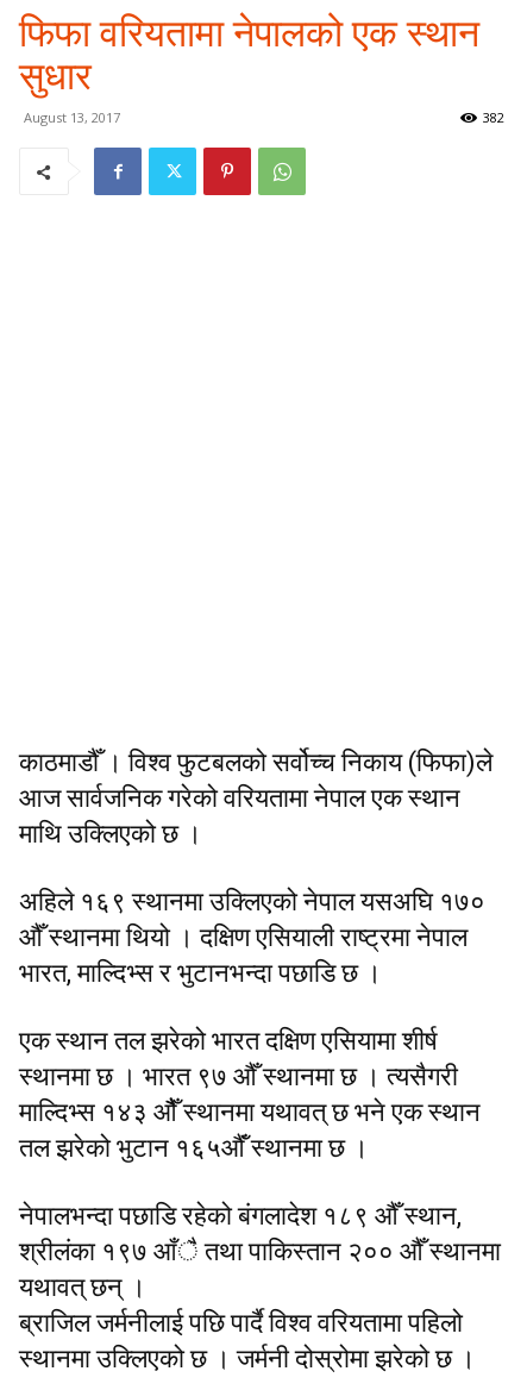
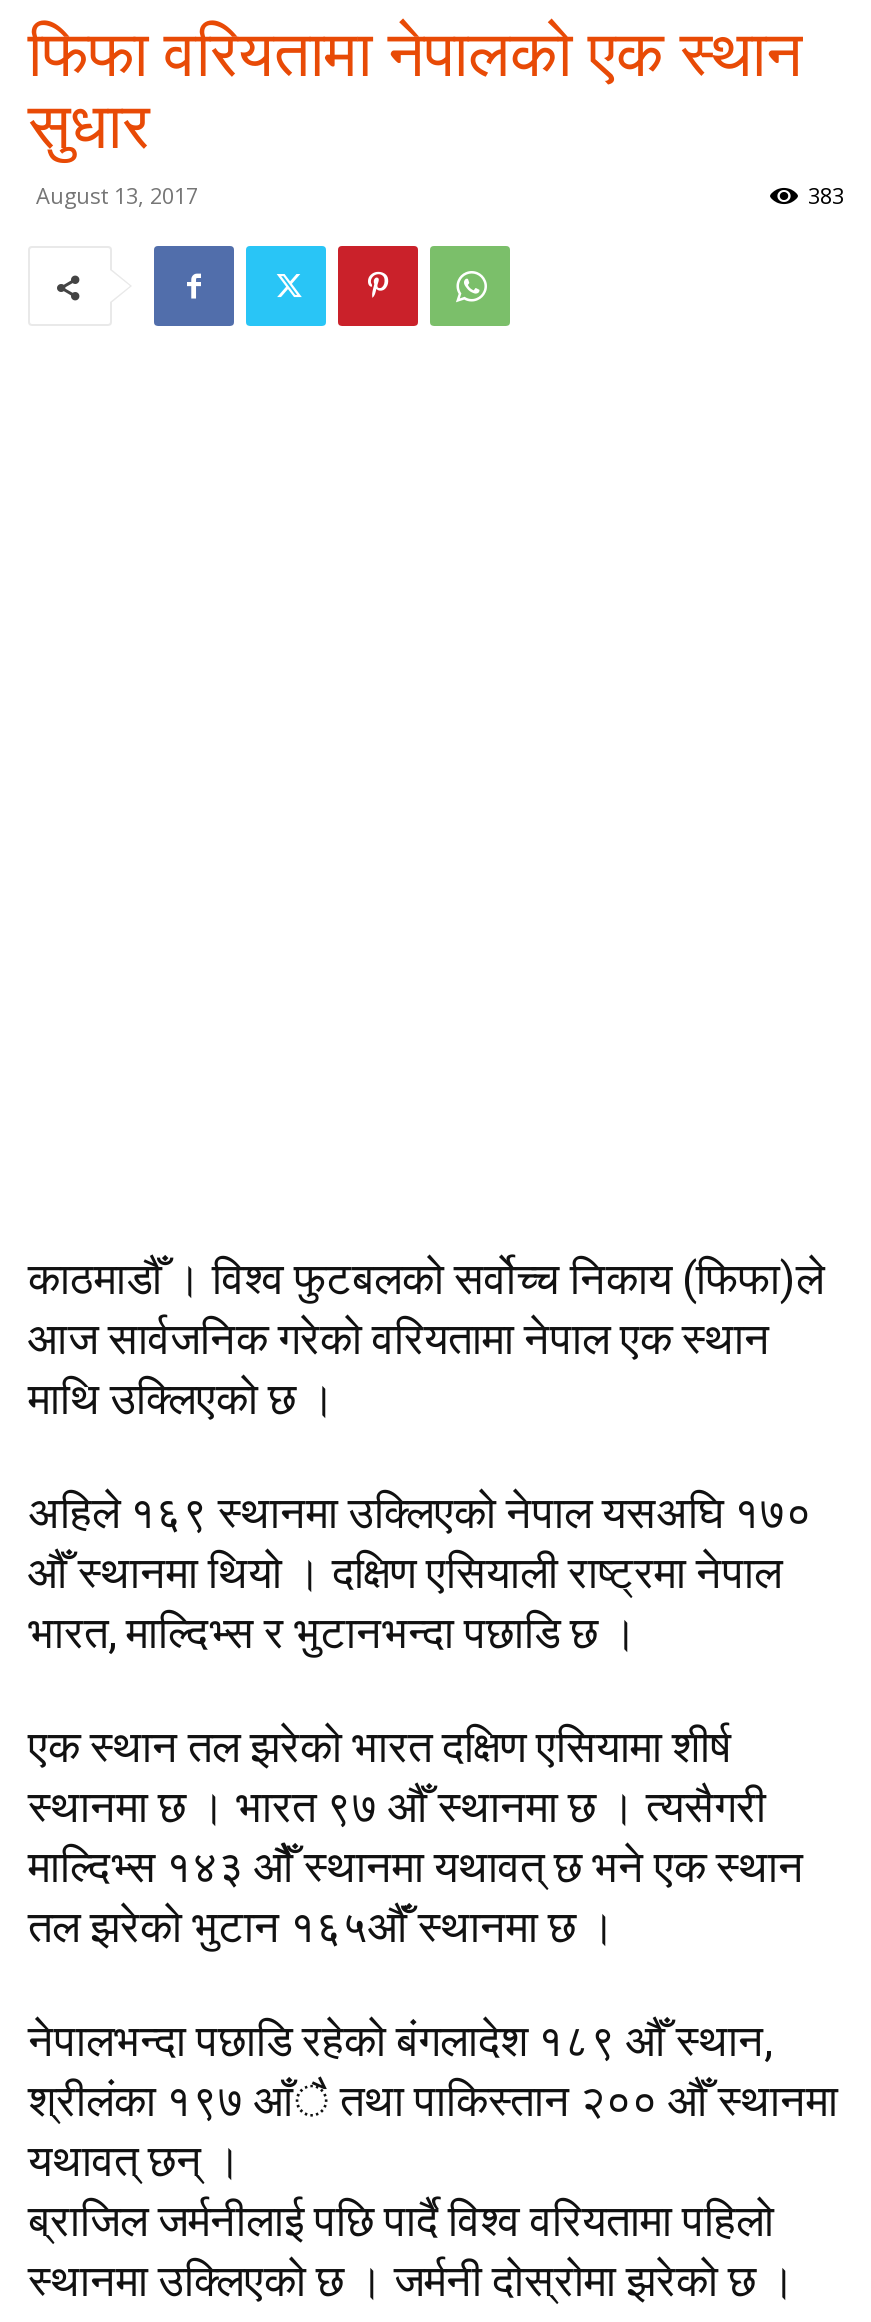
[483,108,504,126] 382 -> [808,180,844,210] 383

